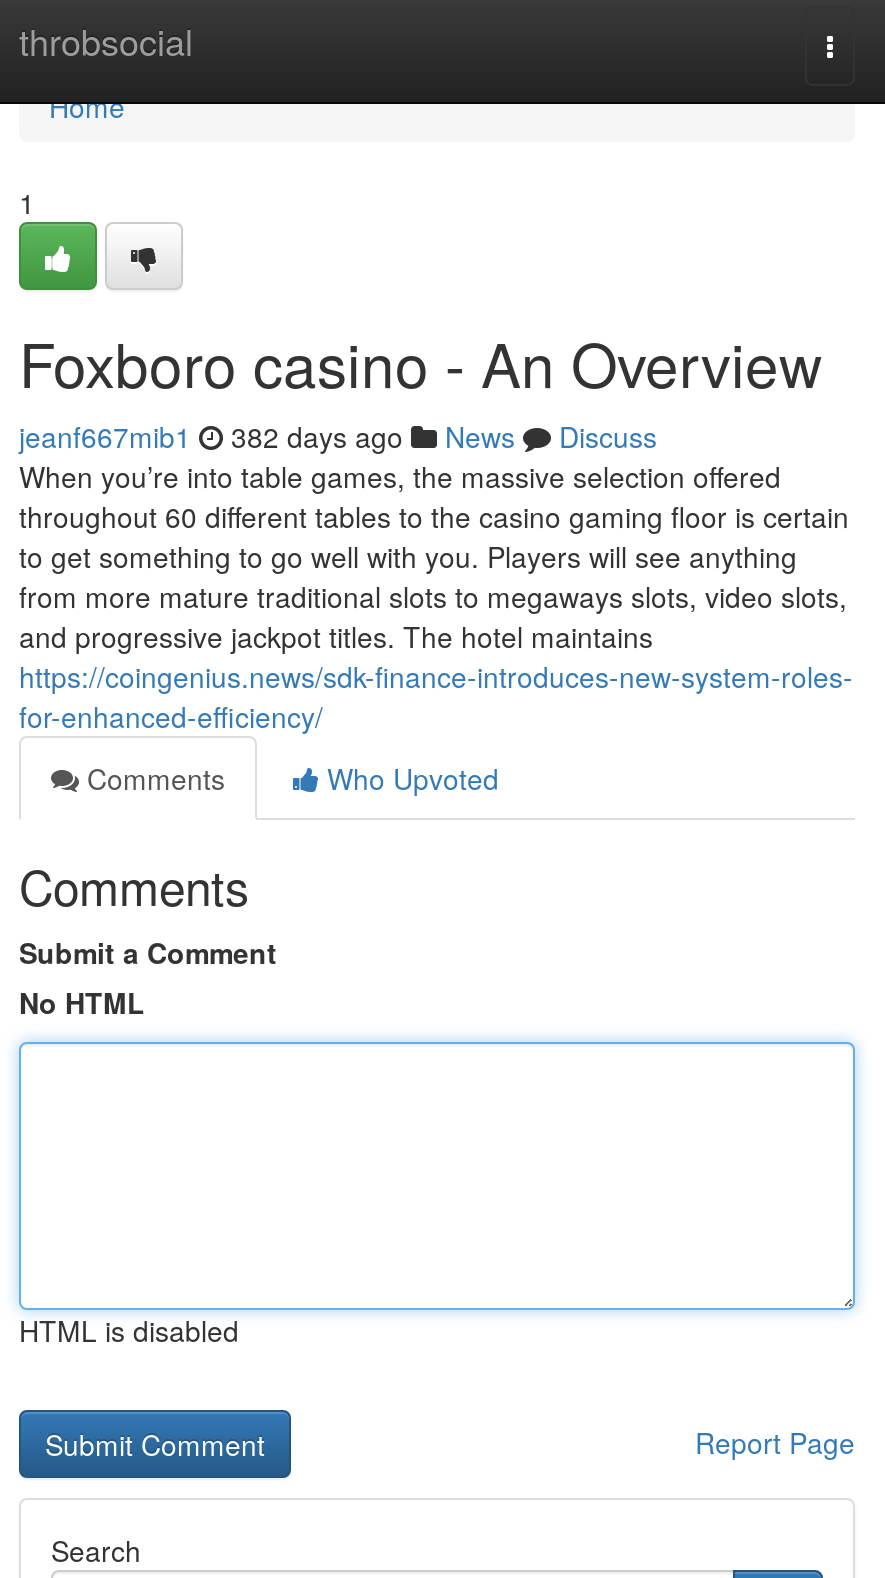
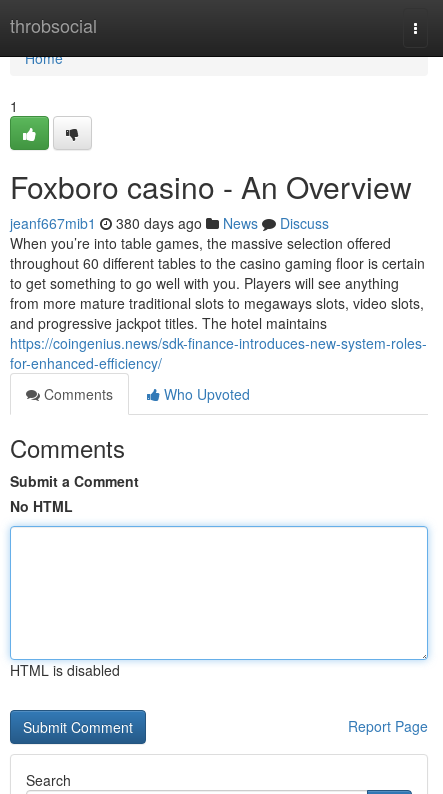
[19,416,657,456] jeanf667mib1 382 days ago News Discuss -> [10,213,329,233] jeanf667mib1 380 days ago News Discuss

